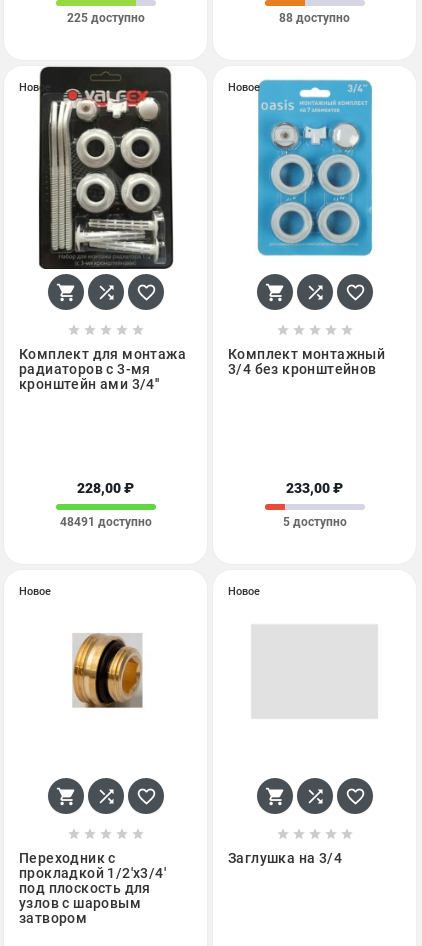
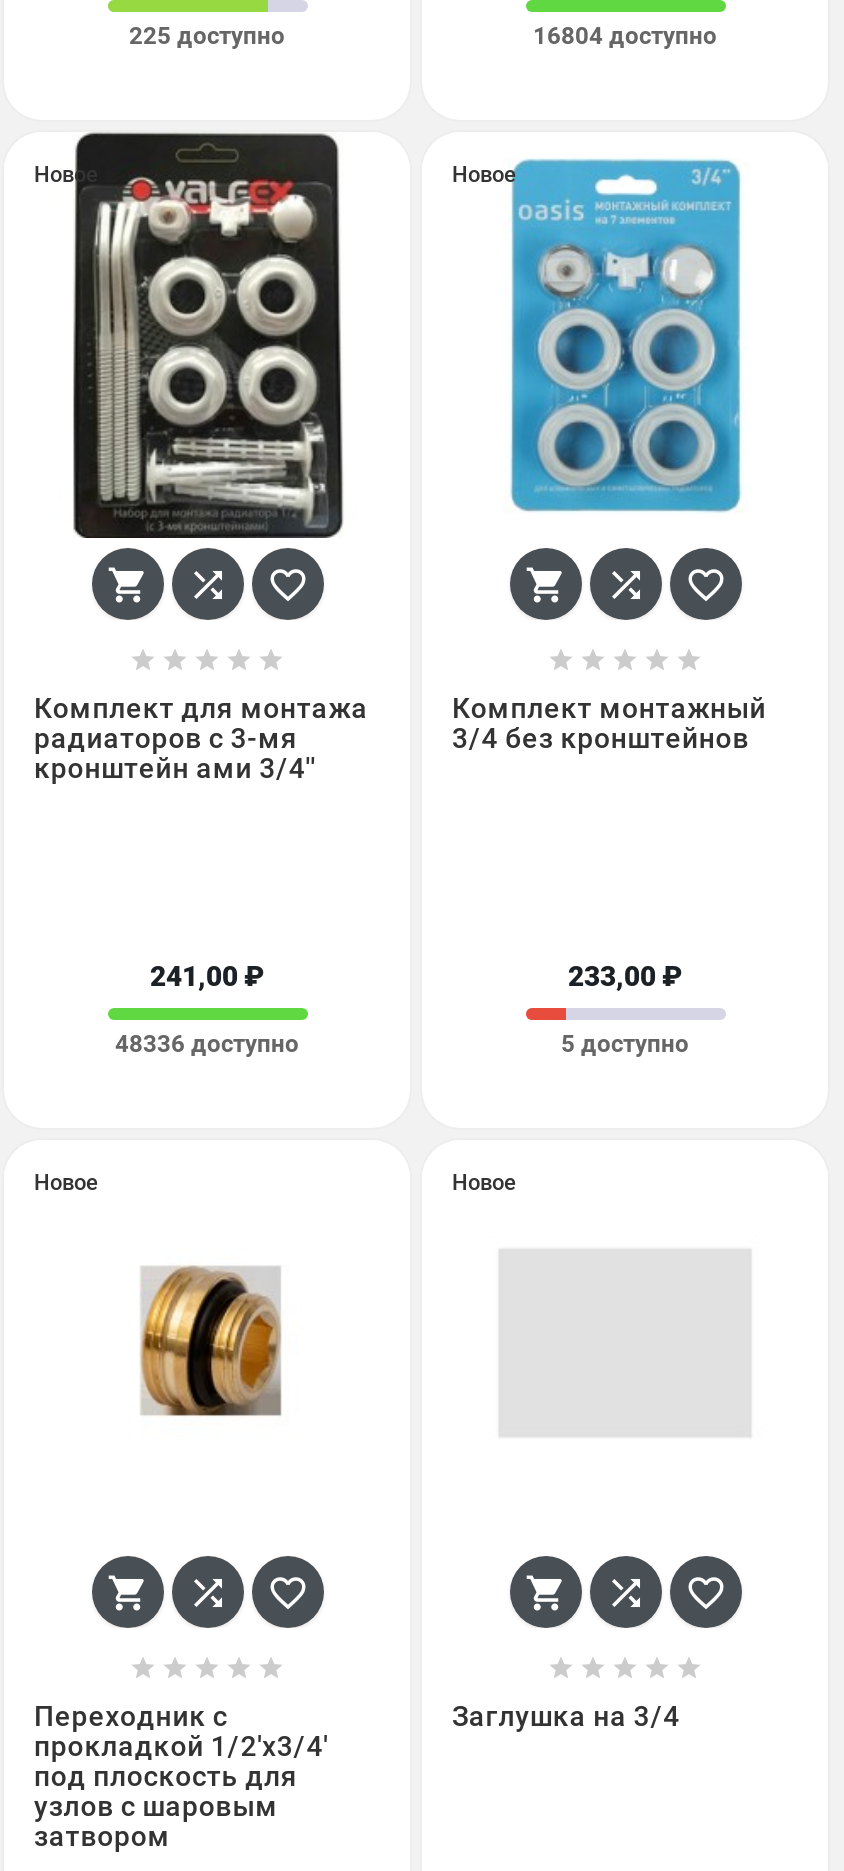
[279,11,350,25] 88 доступно -> [533,22,717,50] 16804 доступно
[77,480,134,496] 228,00 ₽ -> [150,961,264,993] 241,00 ₽
[59,515,151,529] 48491 доступно -> [115,1031,299,1059] 48336 доступно

